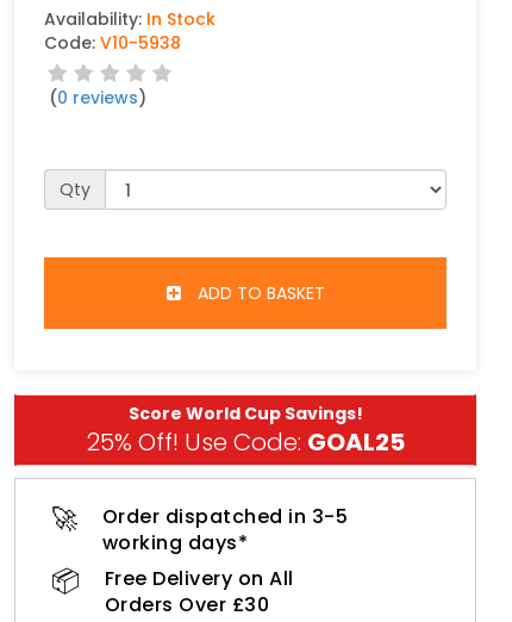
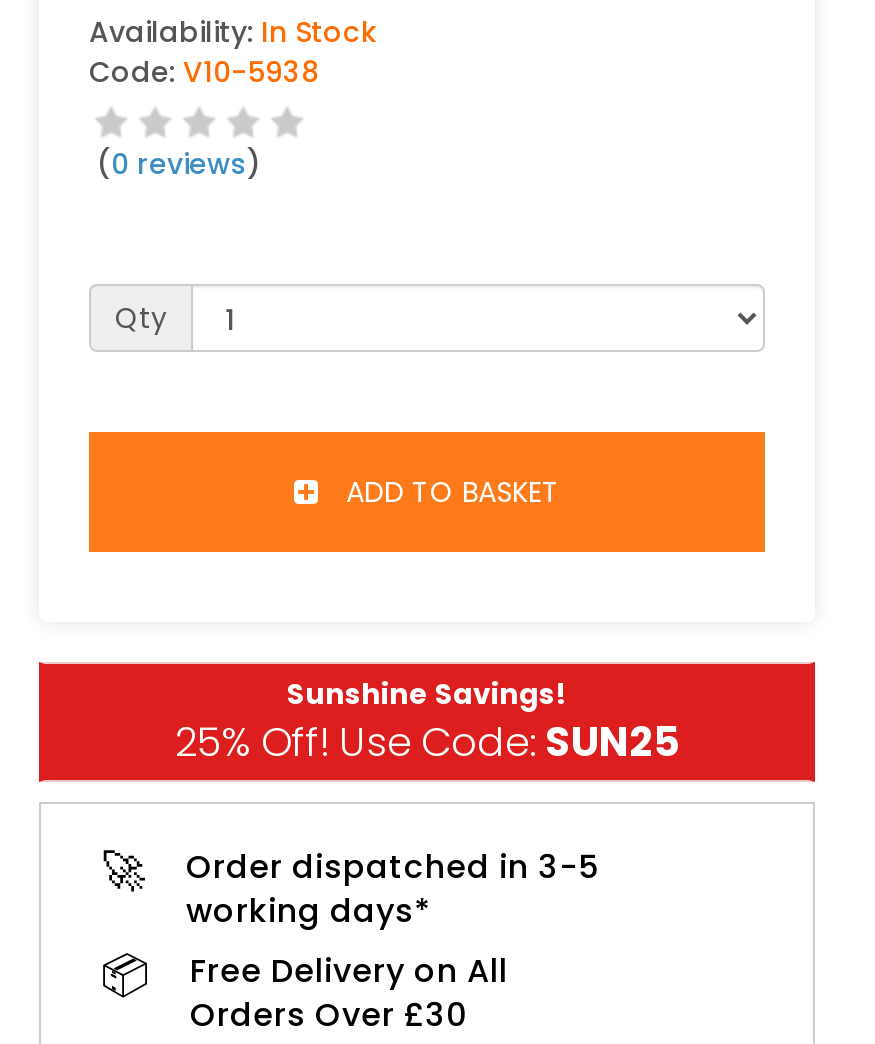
[86,402,404,459] Score World Cup Savings! | 25% Off! Use Code: GOAL25 -> [175,674,679,770] Sunshine Savings! | 25% Off! Use Code: SUN25

